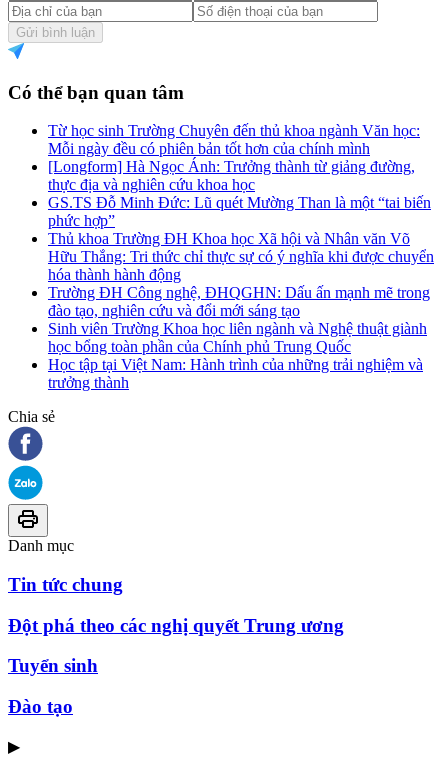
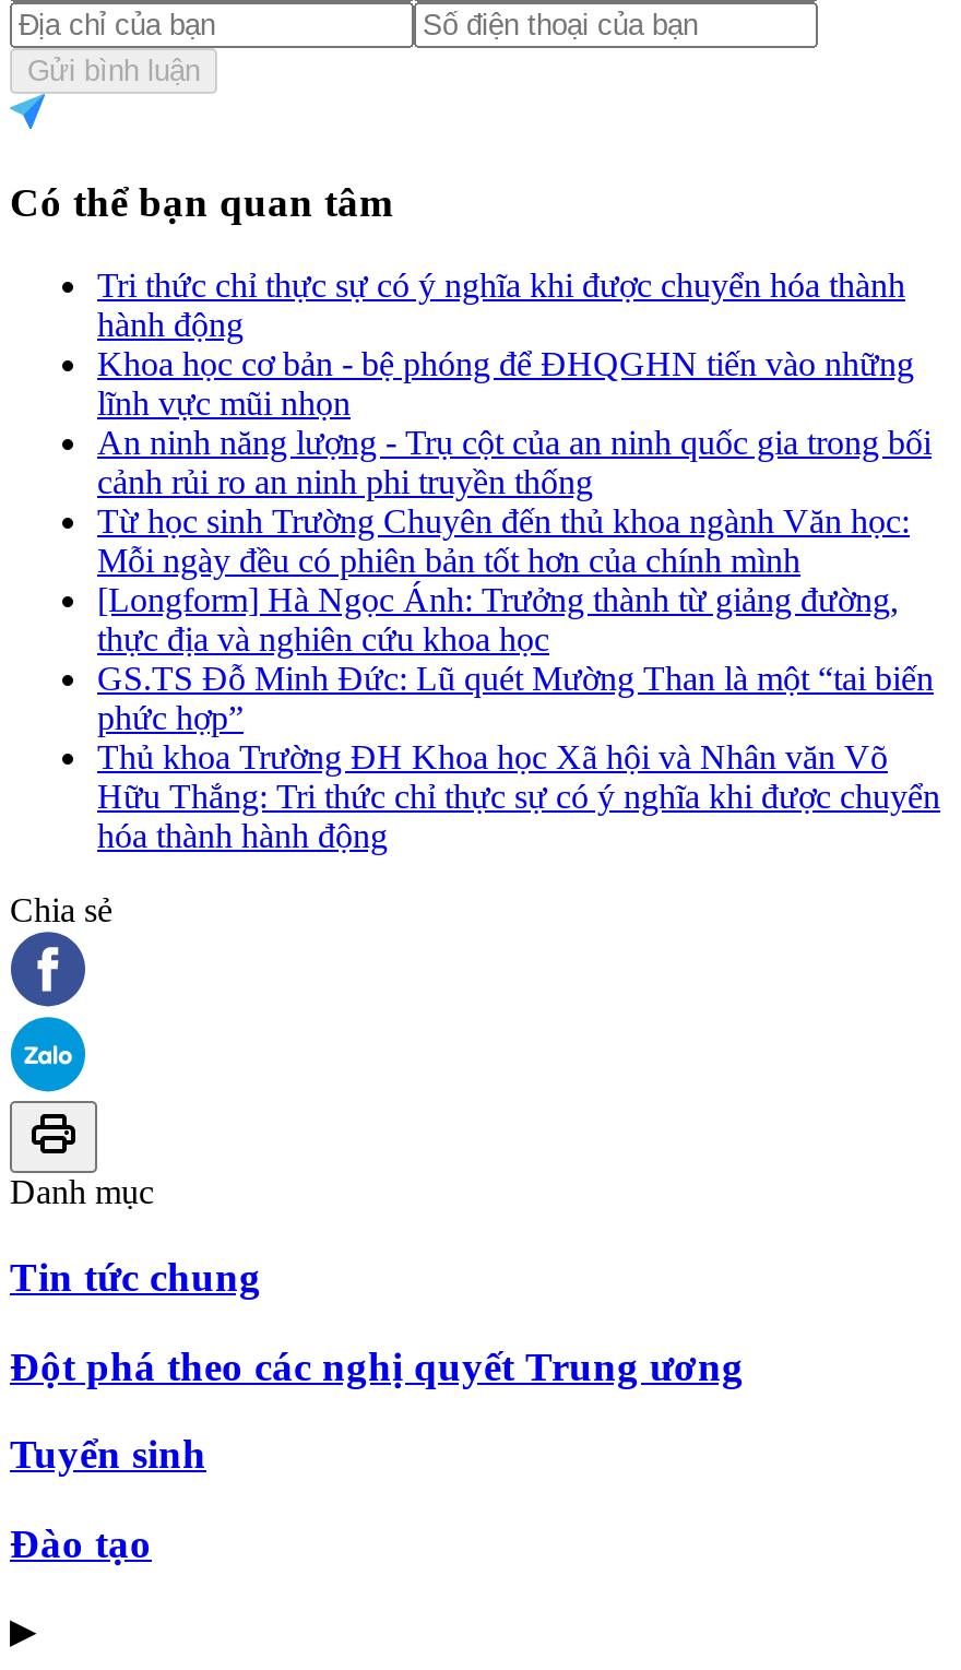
none -> [97,267,932,501] Tri thức chỉ thực sự có ý nghĩa khi được chuyển hóa thành | hành động | Khoa học cơ bản - bệ phóng để ĐHQGHN tiến vào những | lĩnh vực mũi nhọn | An ninh năng lượng - Trụ cột của an ninh quốc gia trong bối | cảnh rủi ro an ninh phi truyền thống
moved [48,122,434,283] -> [97,503,940,855]: Từ học sinh Trường Chuyên đến thủ khoa ngành Văn học: | Mỗi ngày đều có phiên bản tốt hơn của chính mình | [Longform] Hà Ngọc Ánh: Trưởng thành từ giảng đường, | ... | Hữu Thắng: Tri thức chỉ thực sự có ý nghĩa khi được chuyển | hóa thành hành động
[48,284,430,391] Trường ĐH Công nghệ, ĐHQGHN: Dấu ấn mạnh mẽ trong | đào tạo, nghiên cứu và đổi mới sáng tạo | Sinh viên Trường Khoa học liên ngành và Nghệ thuật giành | học bổng toàn phần của Chính phủ Trung Quốc | Học tập tại Việt Nam: Hành trình của những trải nghiệm và | trưởng thành -> none

